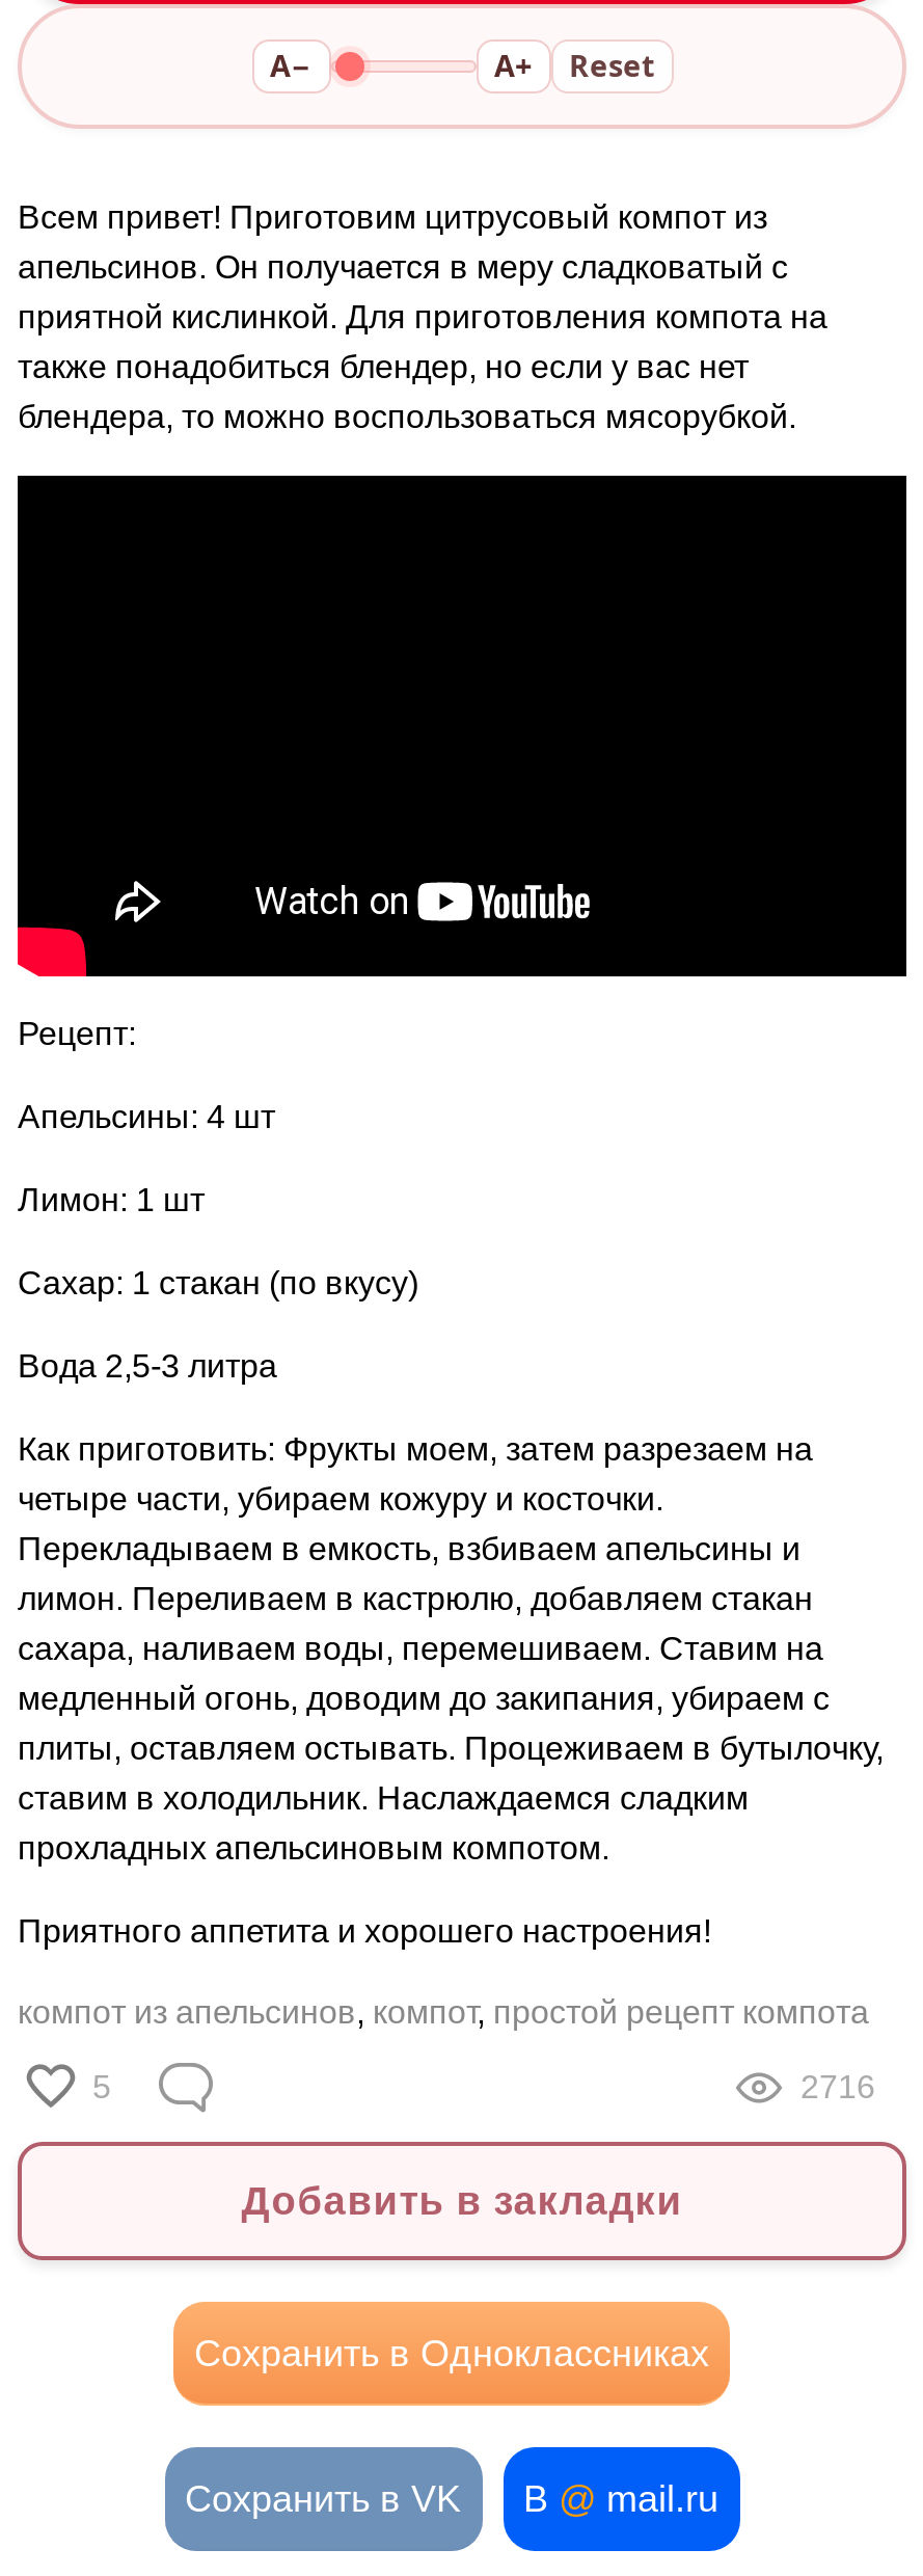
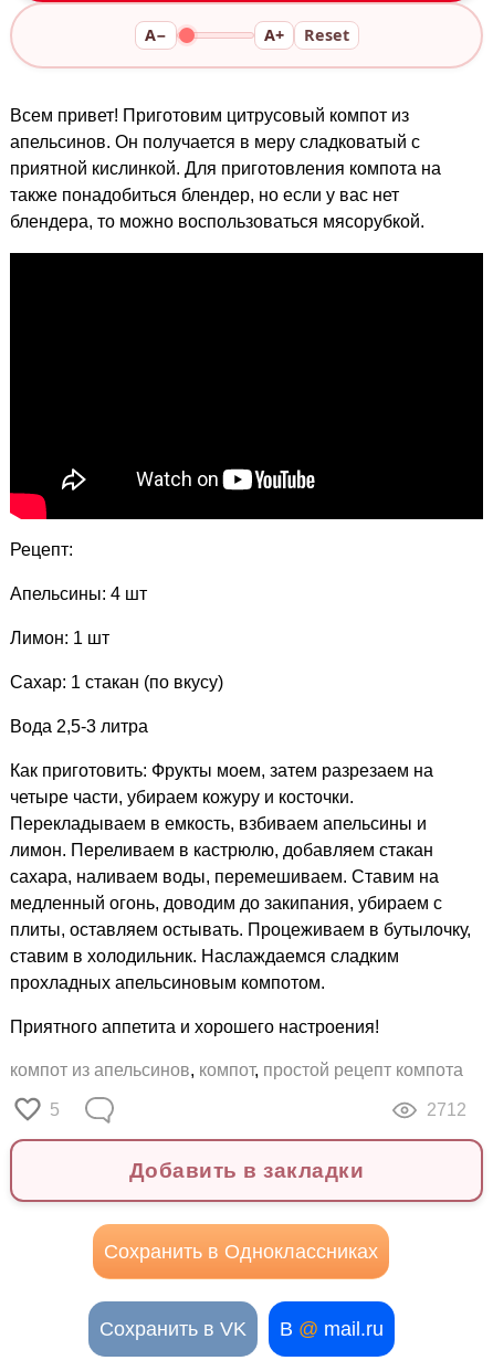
[800,2069,875,2105] 2716 -> [427,1100,466,1119] 2712

